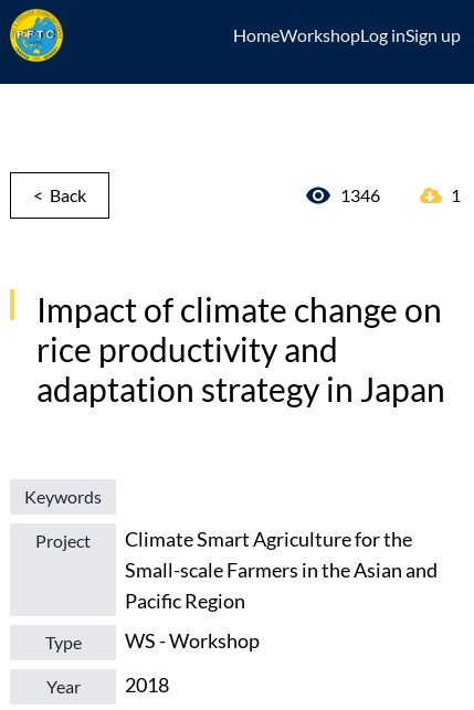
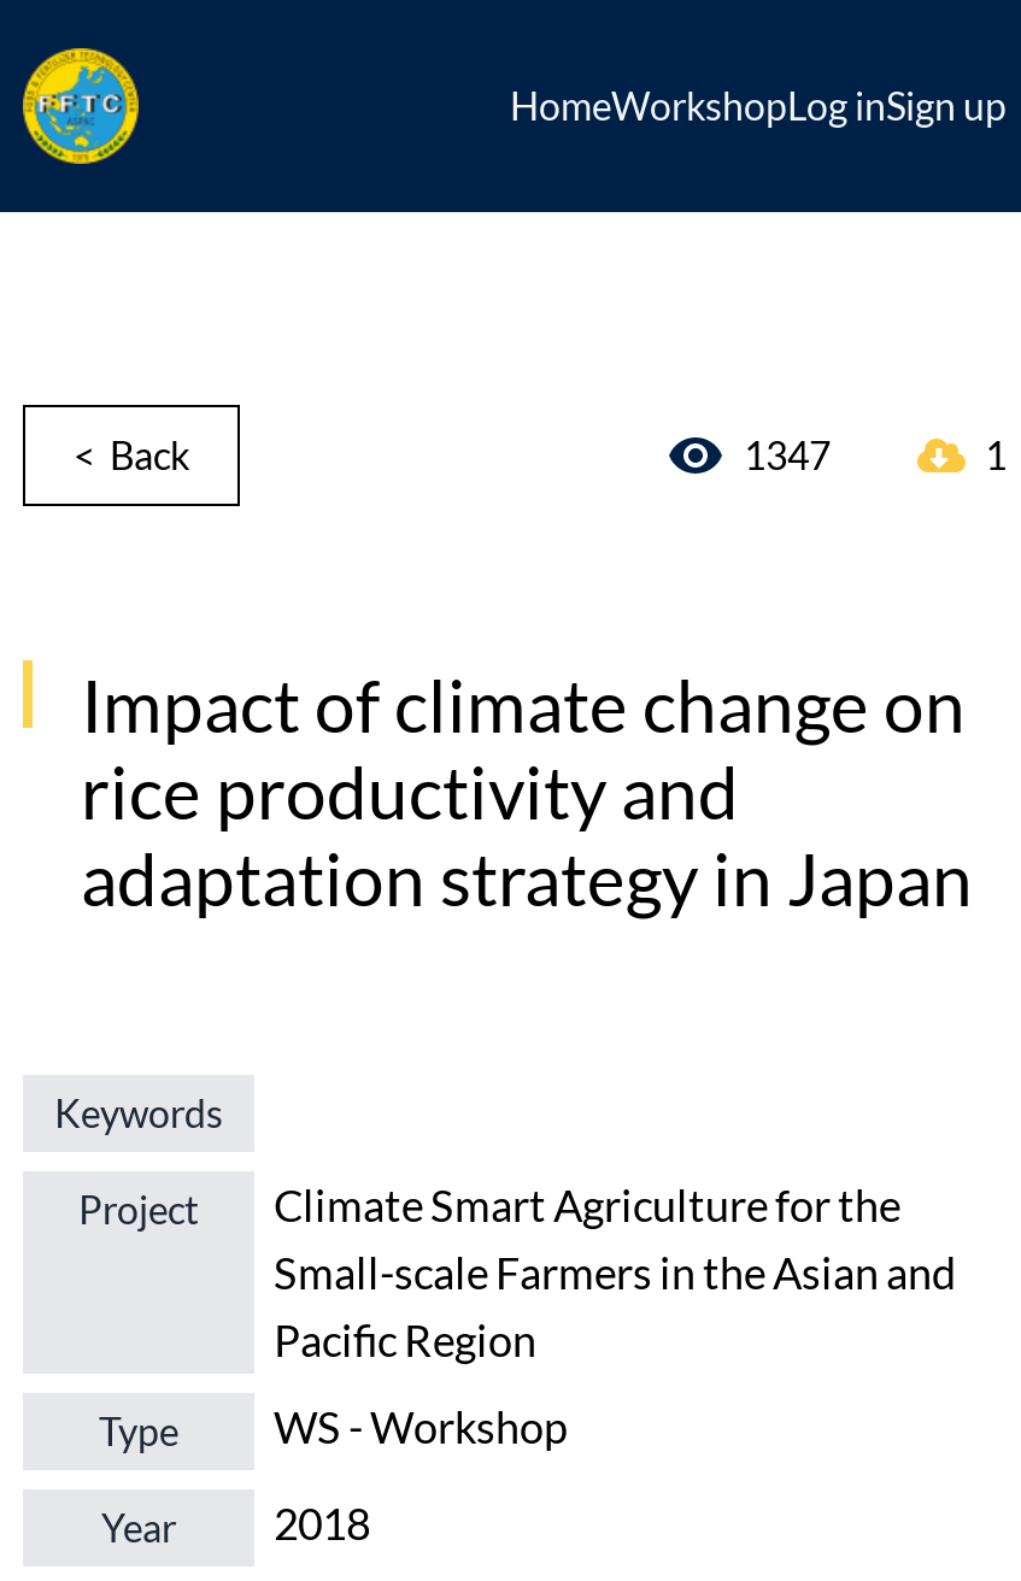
[340,184,380,205] 1346 -> [744,431,831,477] 1347

